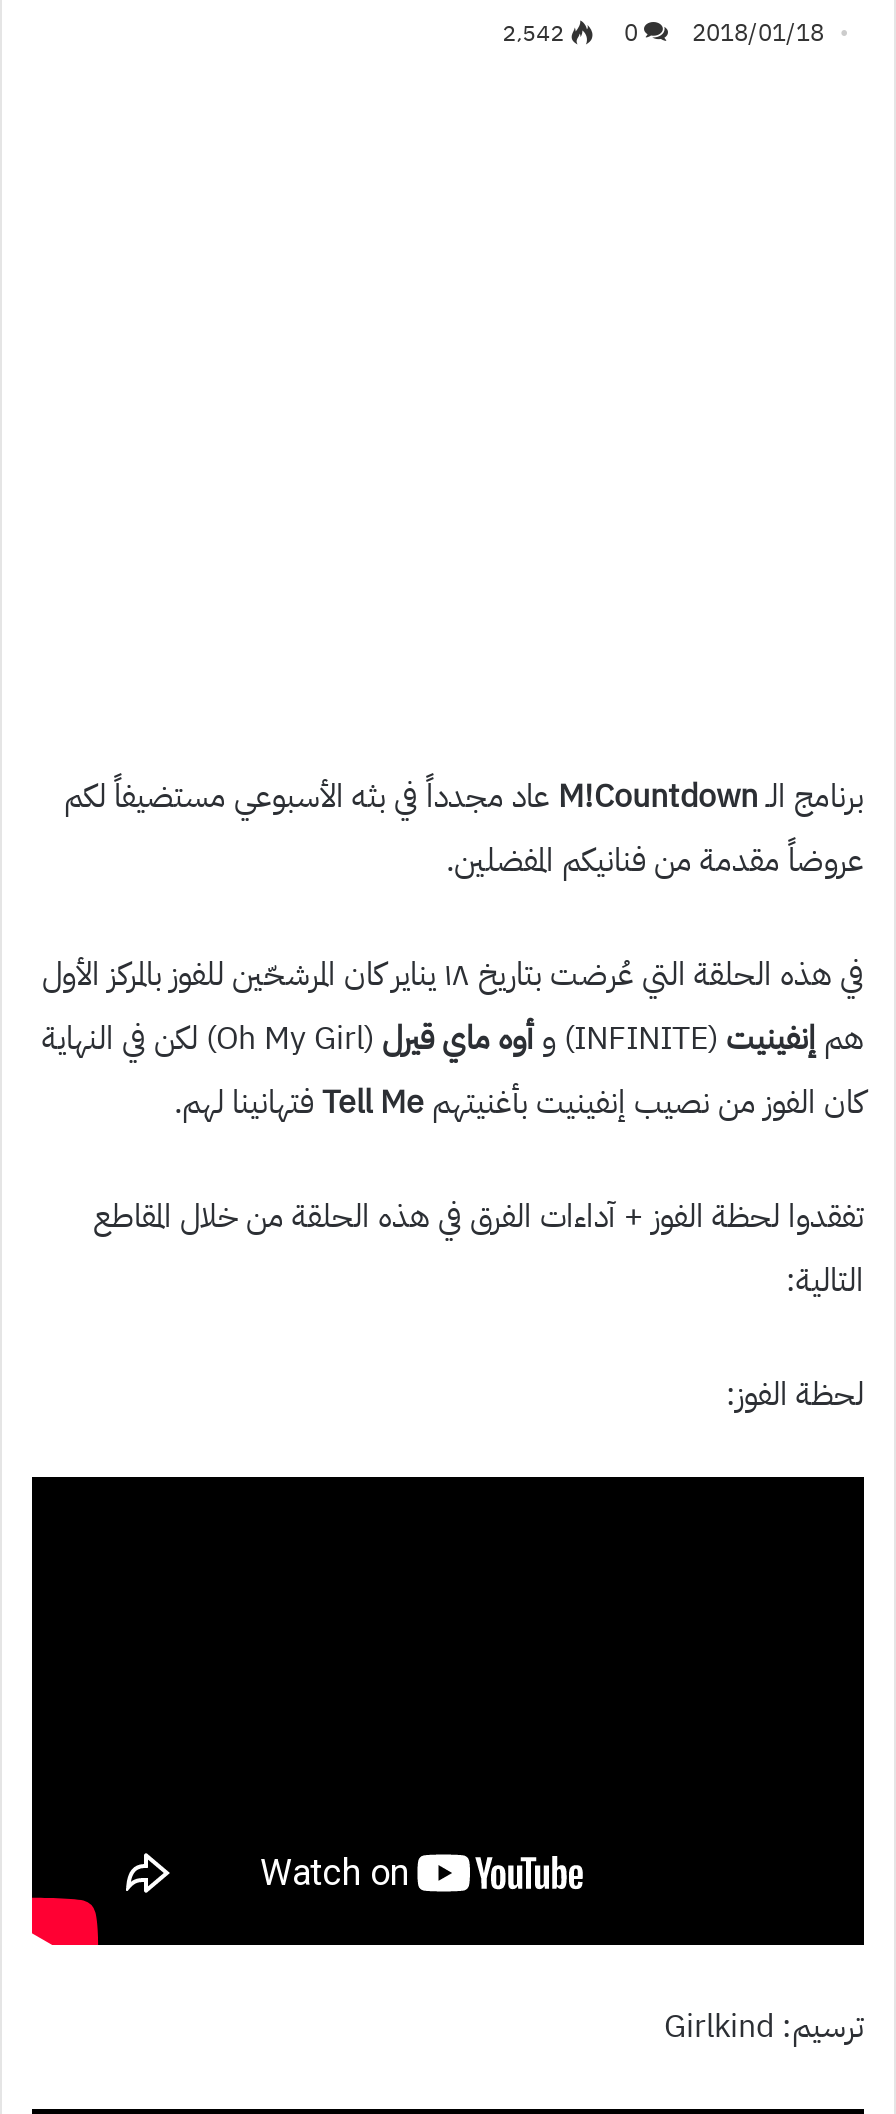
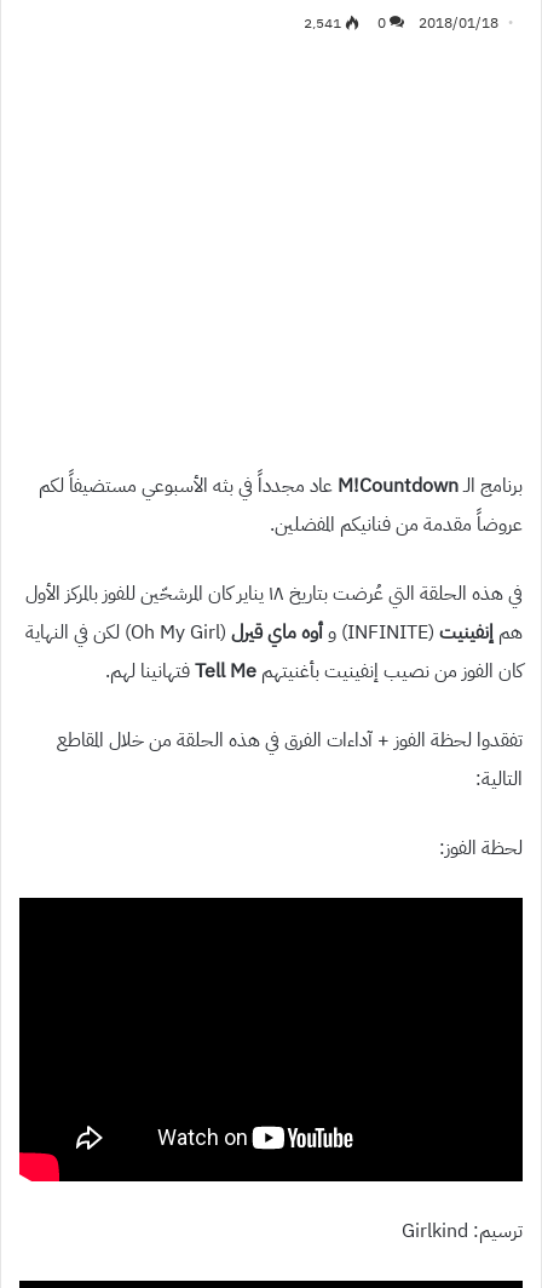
[502,14,824,50] 2٬542 0 2018/01/18 -> [304,12,498,33] 2٬541 0 2018/01/18

